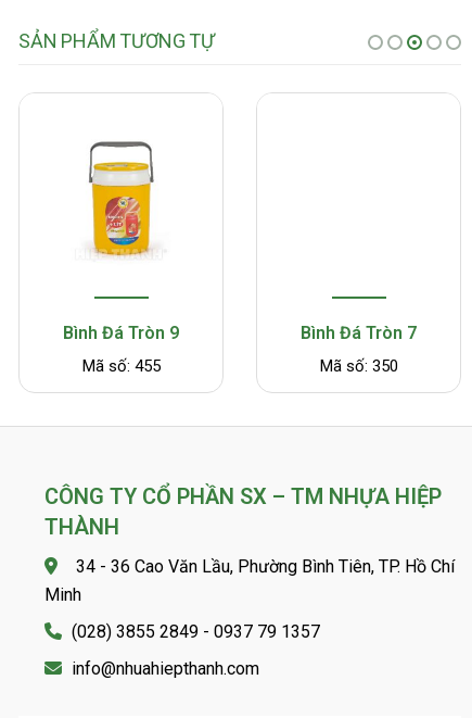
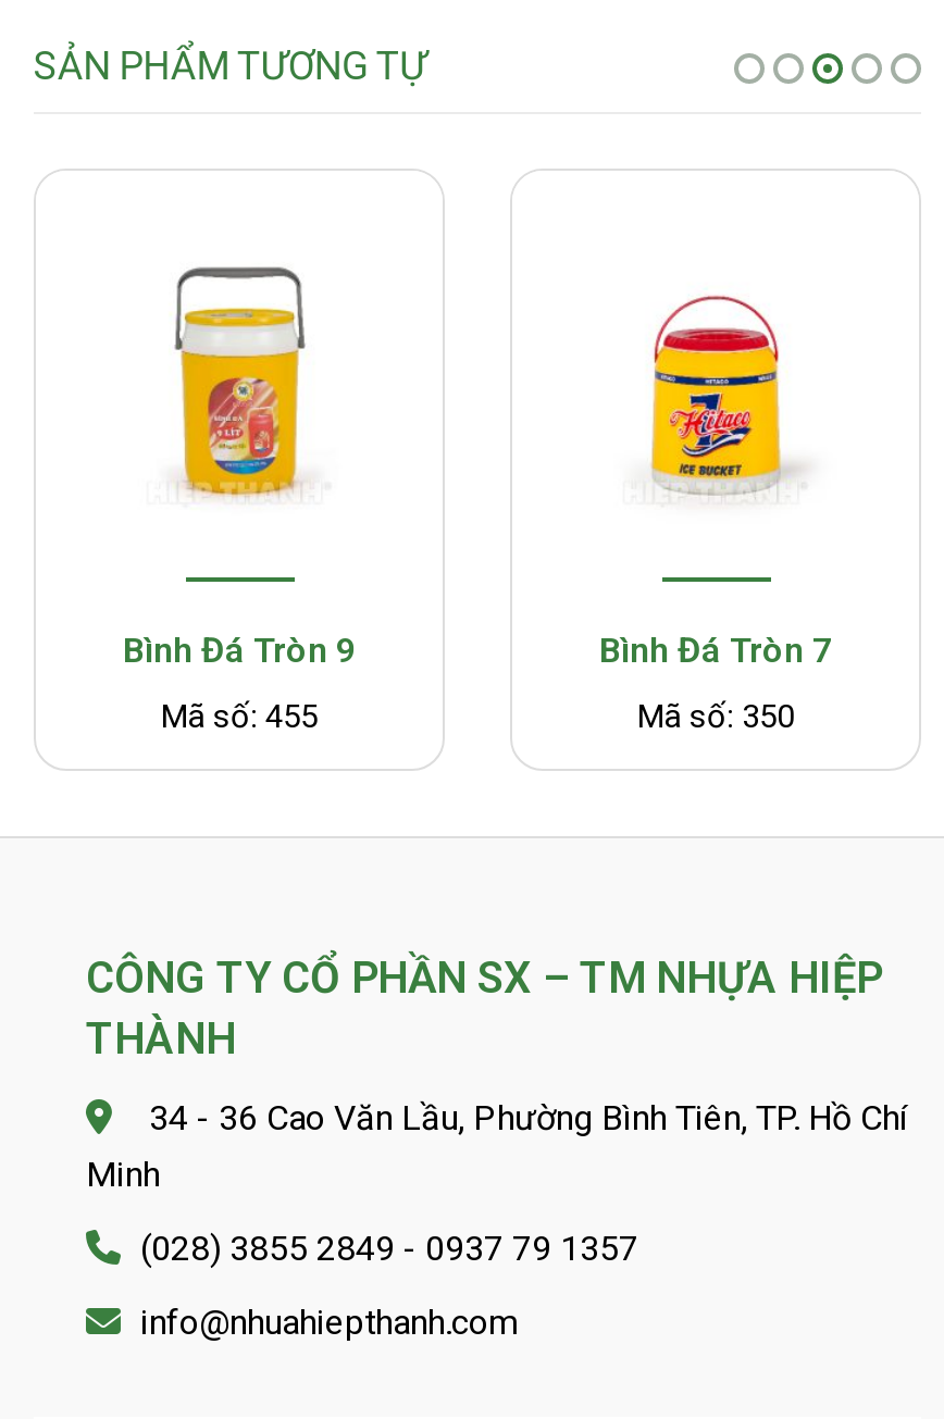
none -> [649,292,806,499] [image]

